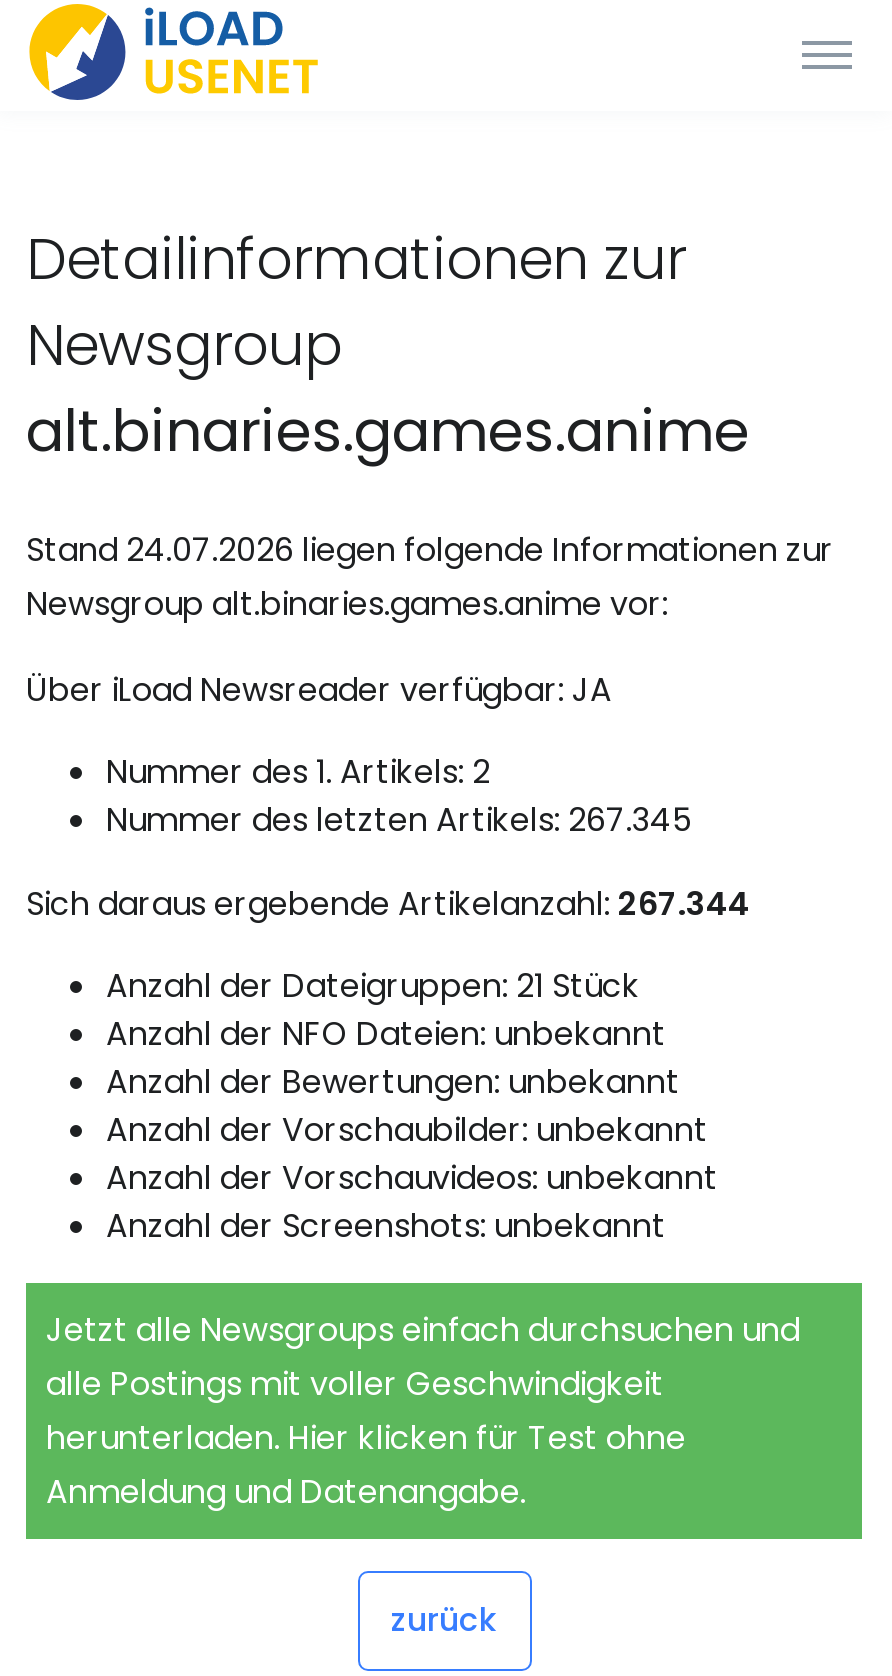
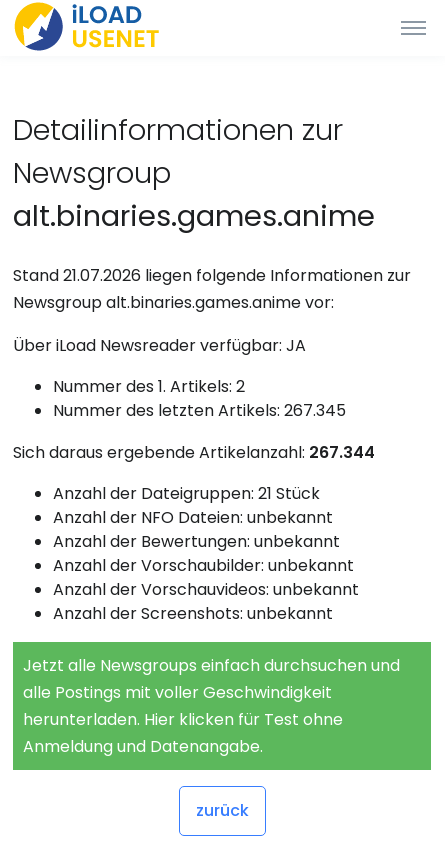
[26,527,834,573] Stand 24.07.2026 liegen folgende Informationen zur -> [13,264,411,287] Stand 21.07.2026 liegen folgende Informationen zur

